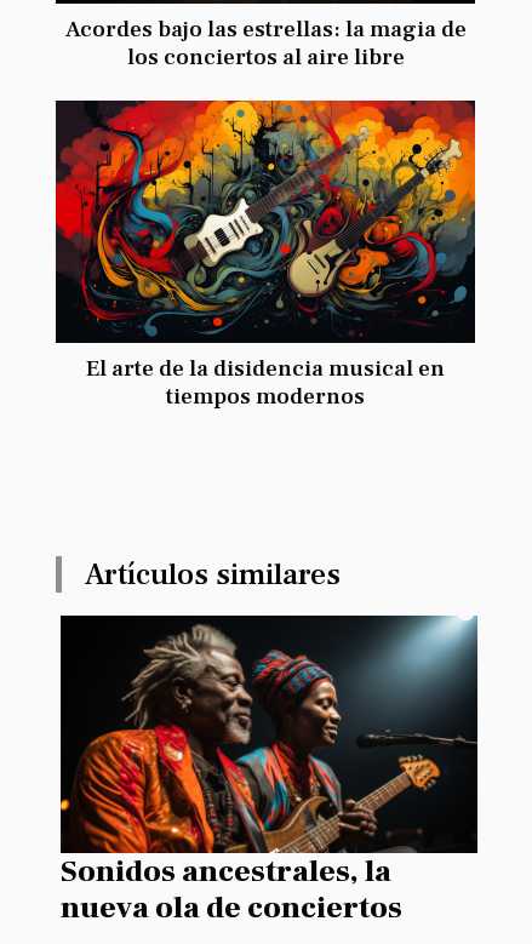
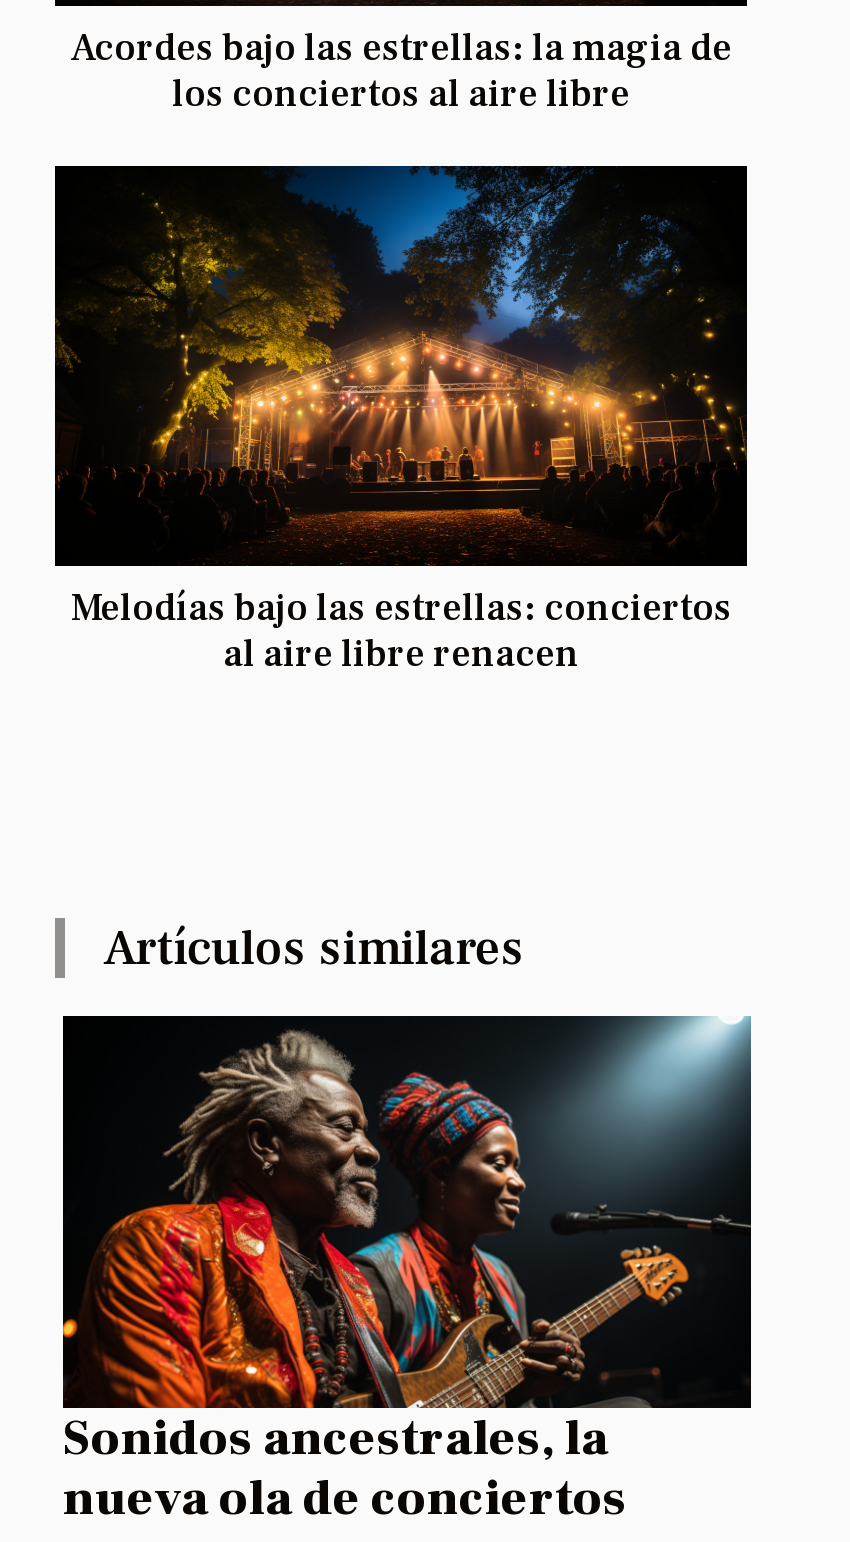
[55,99,476,410] [image] | El arte de la disidencia musical en | tiempos modernos -> [53,164,749,677] [image] | Melodías bajo las estrellas: conciertos | al aire libre renacen

